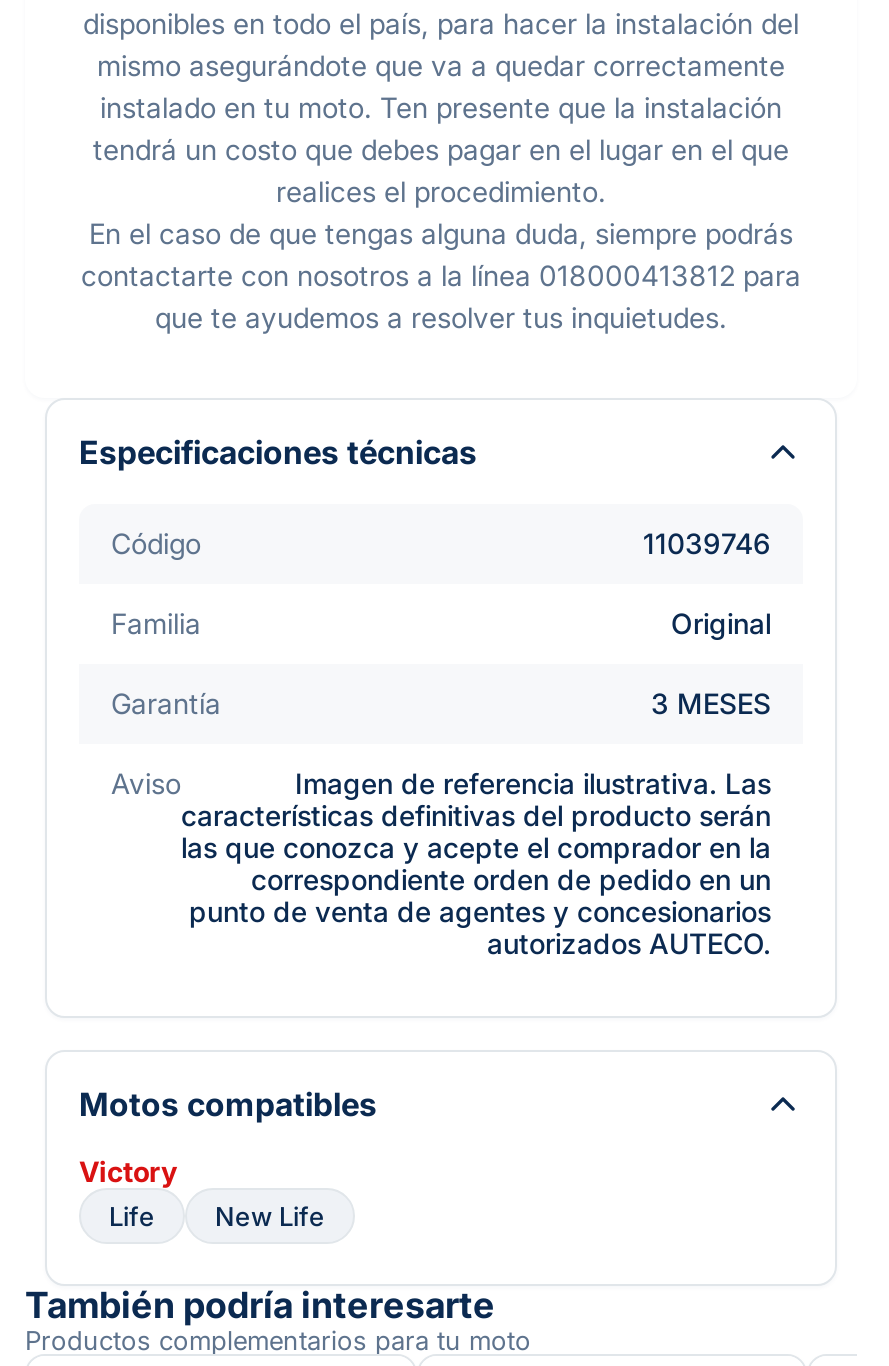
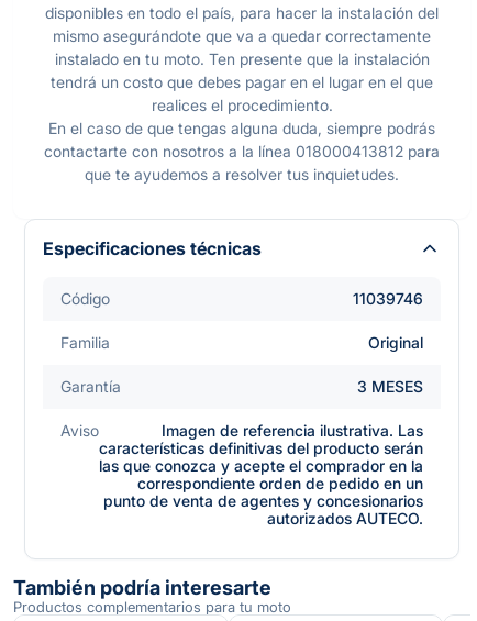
[79,1083,377,1231] Motos compatibles | Victory | Life | New Life -> none

